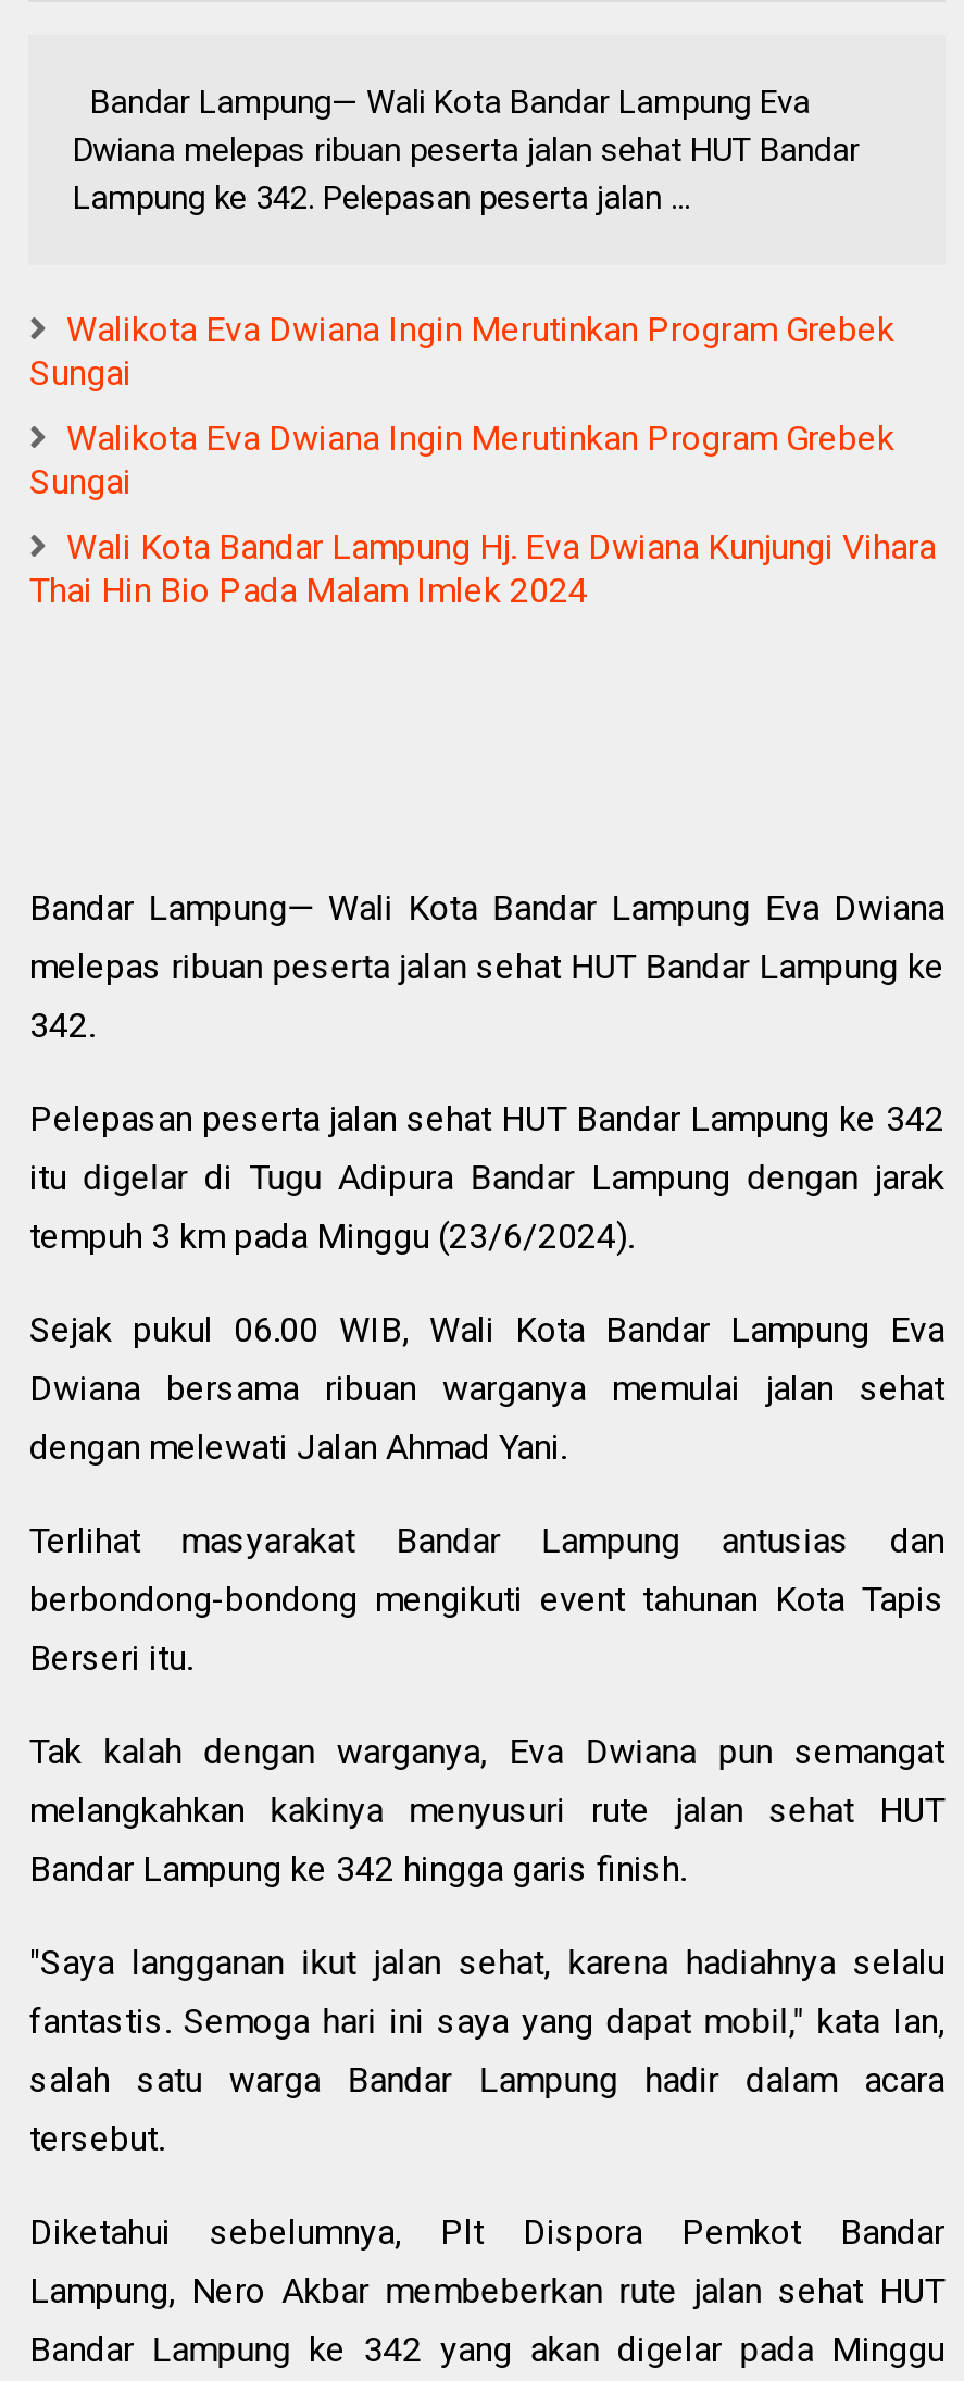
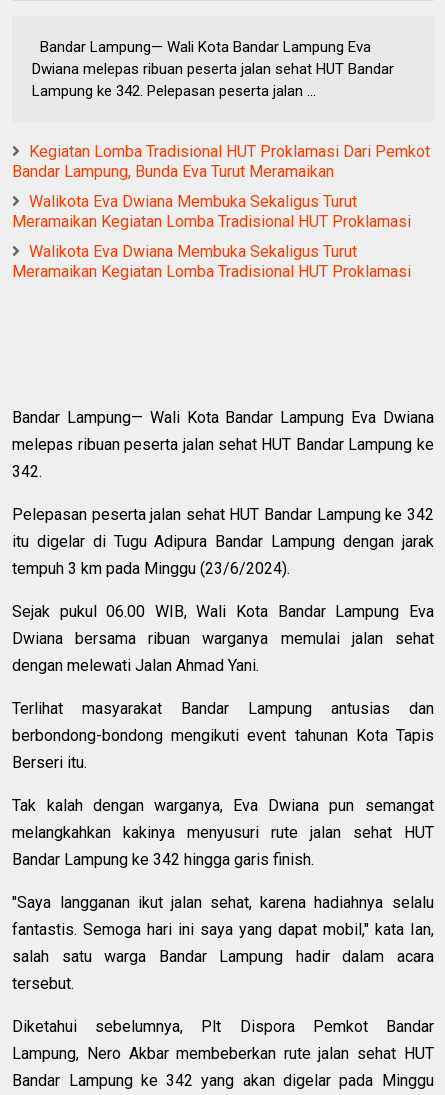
[29,308,894,393] Walikota Eva Dwiana Ingin Merutinkan Program Grebek | Sungai -> [12,142,430,181] Kegiatan Lomba Tradisional HUT Proklamasi Dari Pemkot | Bandar Lampung, Bunda Eva Turut Meramaikan
[29,417,894,502] Walikota Eva Dwiana Ingin Merutinkan Program Grebek | Sungai -> [12,192,411,231] Walikota Eva Dwiana Membuka Sekaligus Turut | Meramaikan Kegiatan Lomba Tradisional HUT Proklamasi
[29,526,936,611] Wali Kota Bandar Lampung Hj. Eva Dwiana Kunjungi Vihara | Thai Hin Bio Pada Malam Imlek 2024 -> [12,242,411,281] Walikota Eva Dwiana Membuka Sekaligus Turut | Meramaikan Kegiatan Lomba Tradisional HUT Proklamasi

